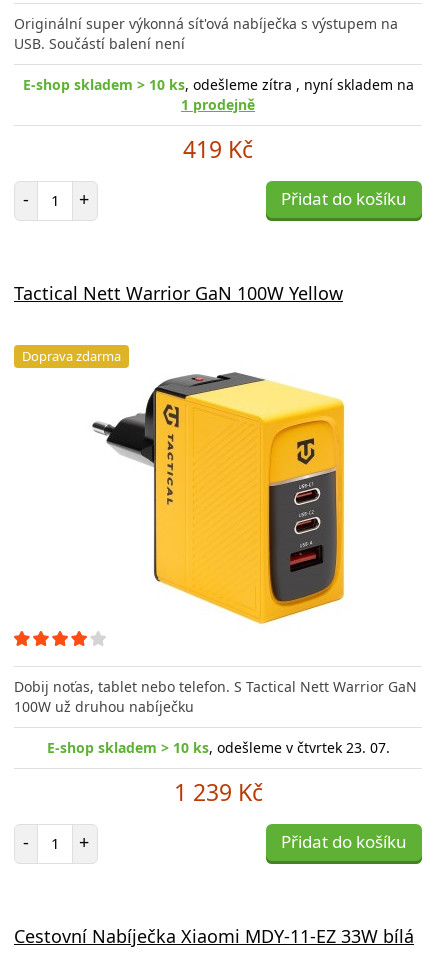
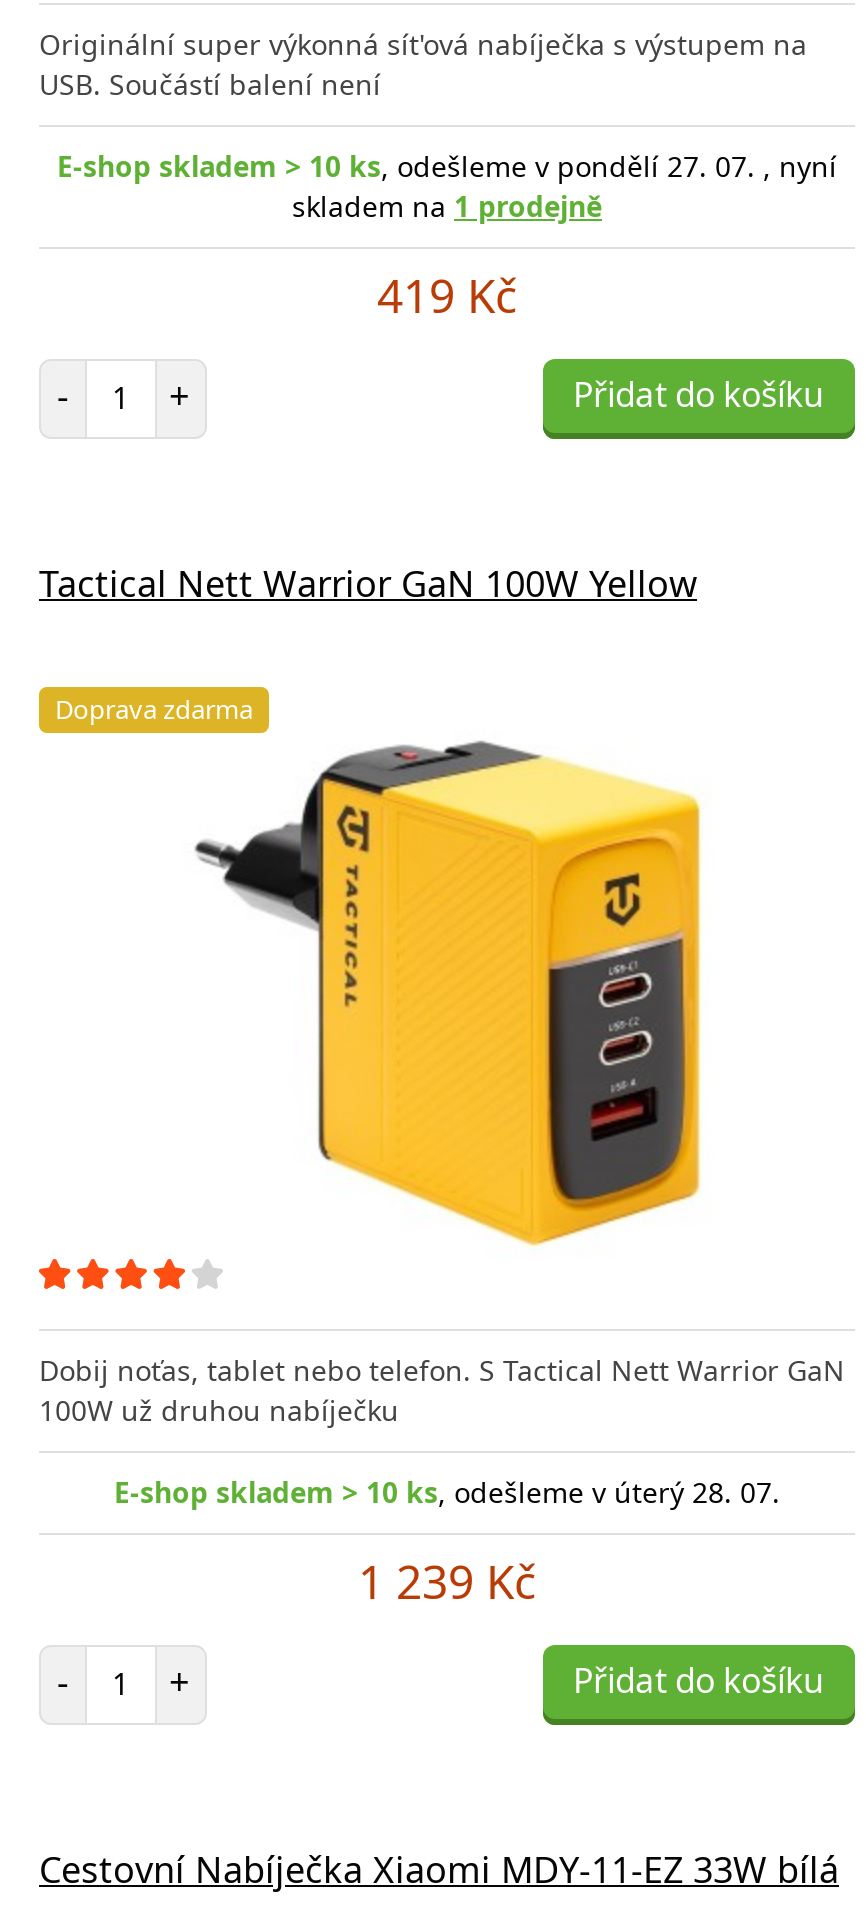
[22,74,413,113] E-shop skladem > 10 ks, odešleme zítra , nyní skladem na | 1 prodejně -> [57,146,837,224] E-shop skladem > 10 ks, odešleme v pondělí 27. 07. , nyní | skladem na 1 prodejně
[46,737,389,756] E-shop skladem > 10 ks, odešleme v čtvrtek 23. 07. -> [114,1472,780,1510] E-shop skladem > 10 ks, odešleme v úterý 28. 07.

